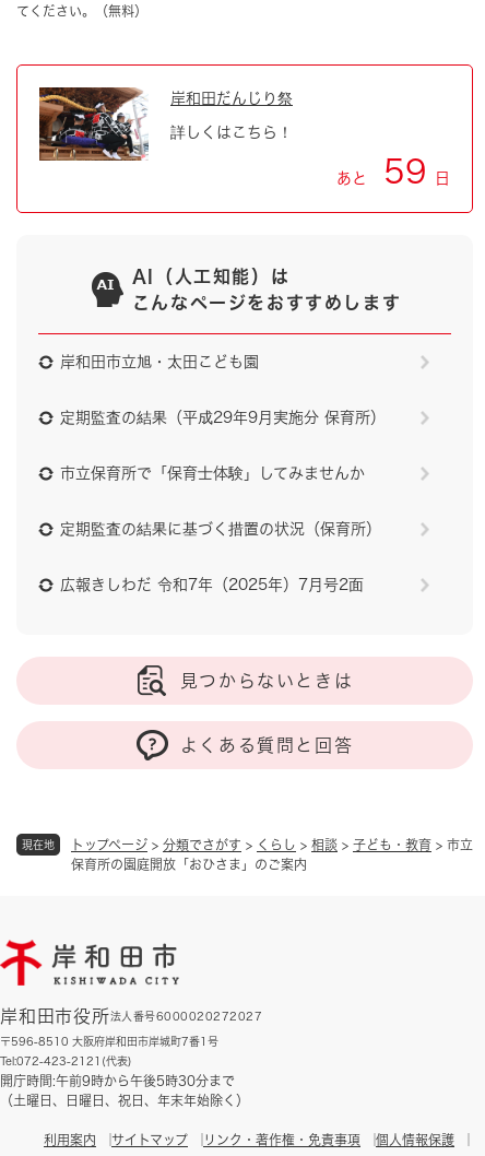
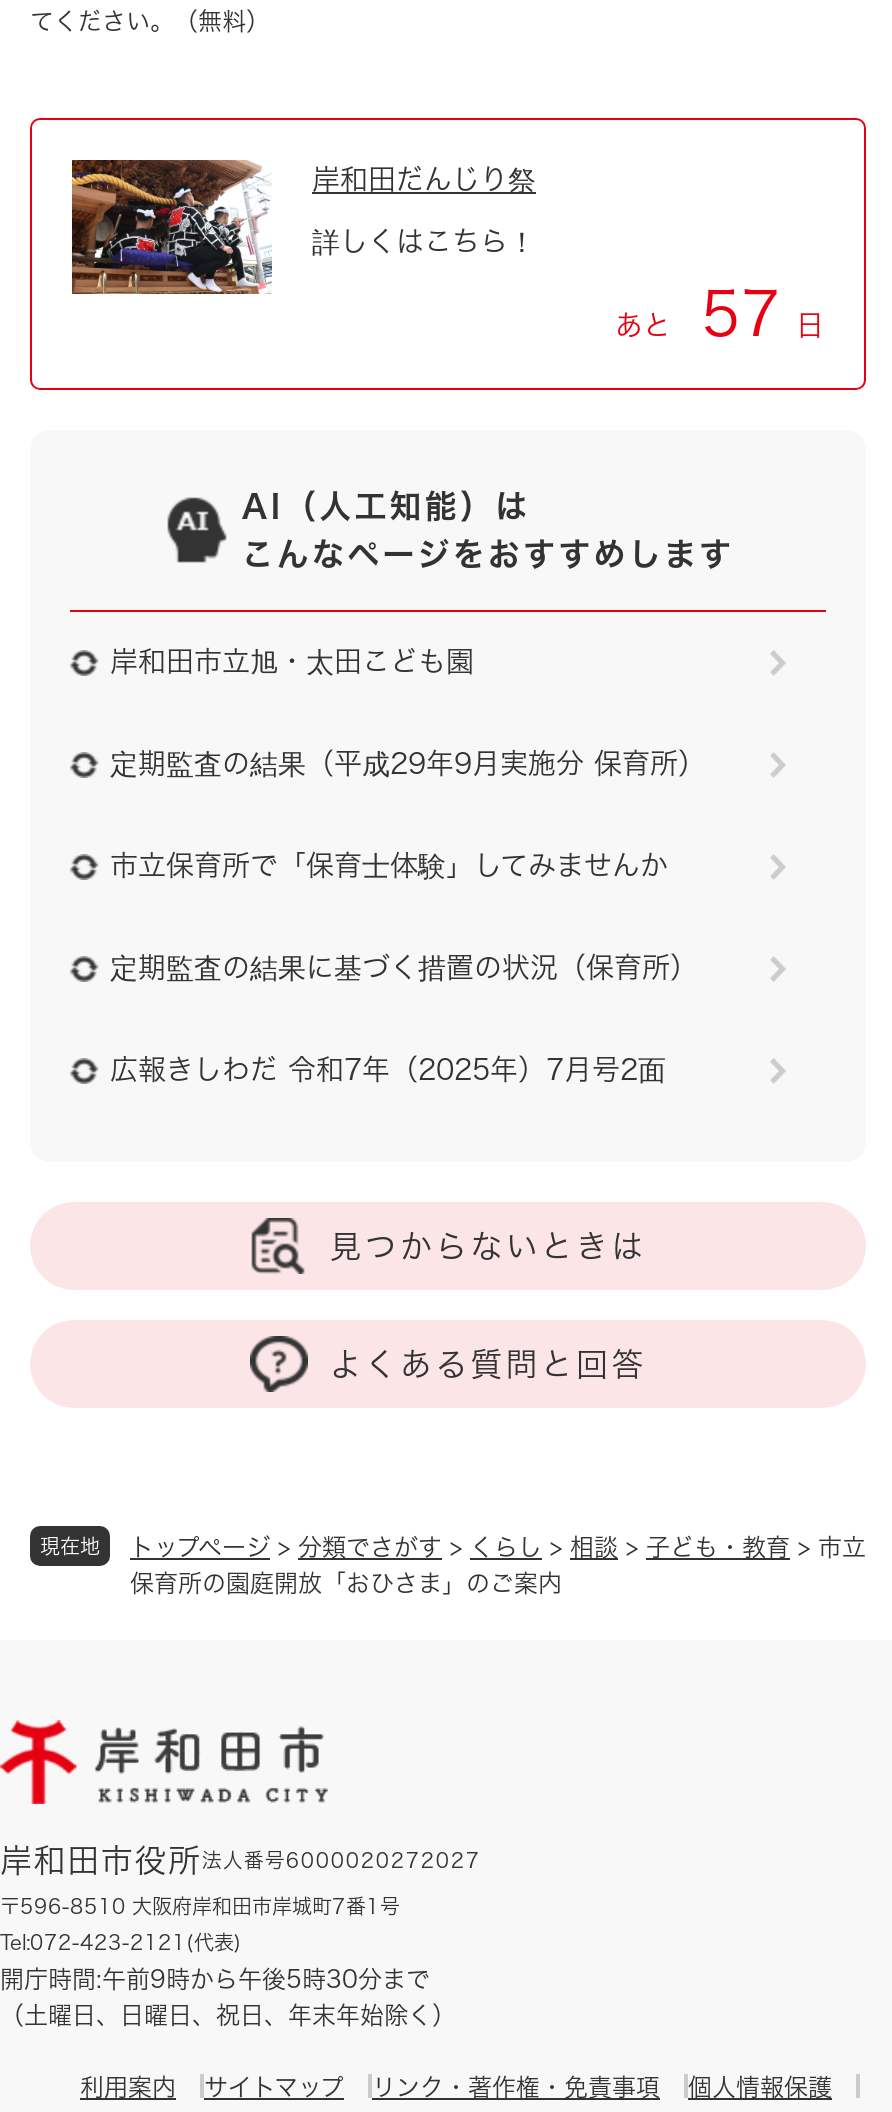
[336,155,450,188] あと 59 日 -> [615,284,824,344] あと 57 日

